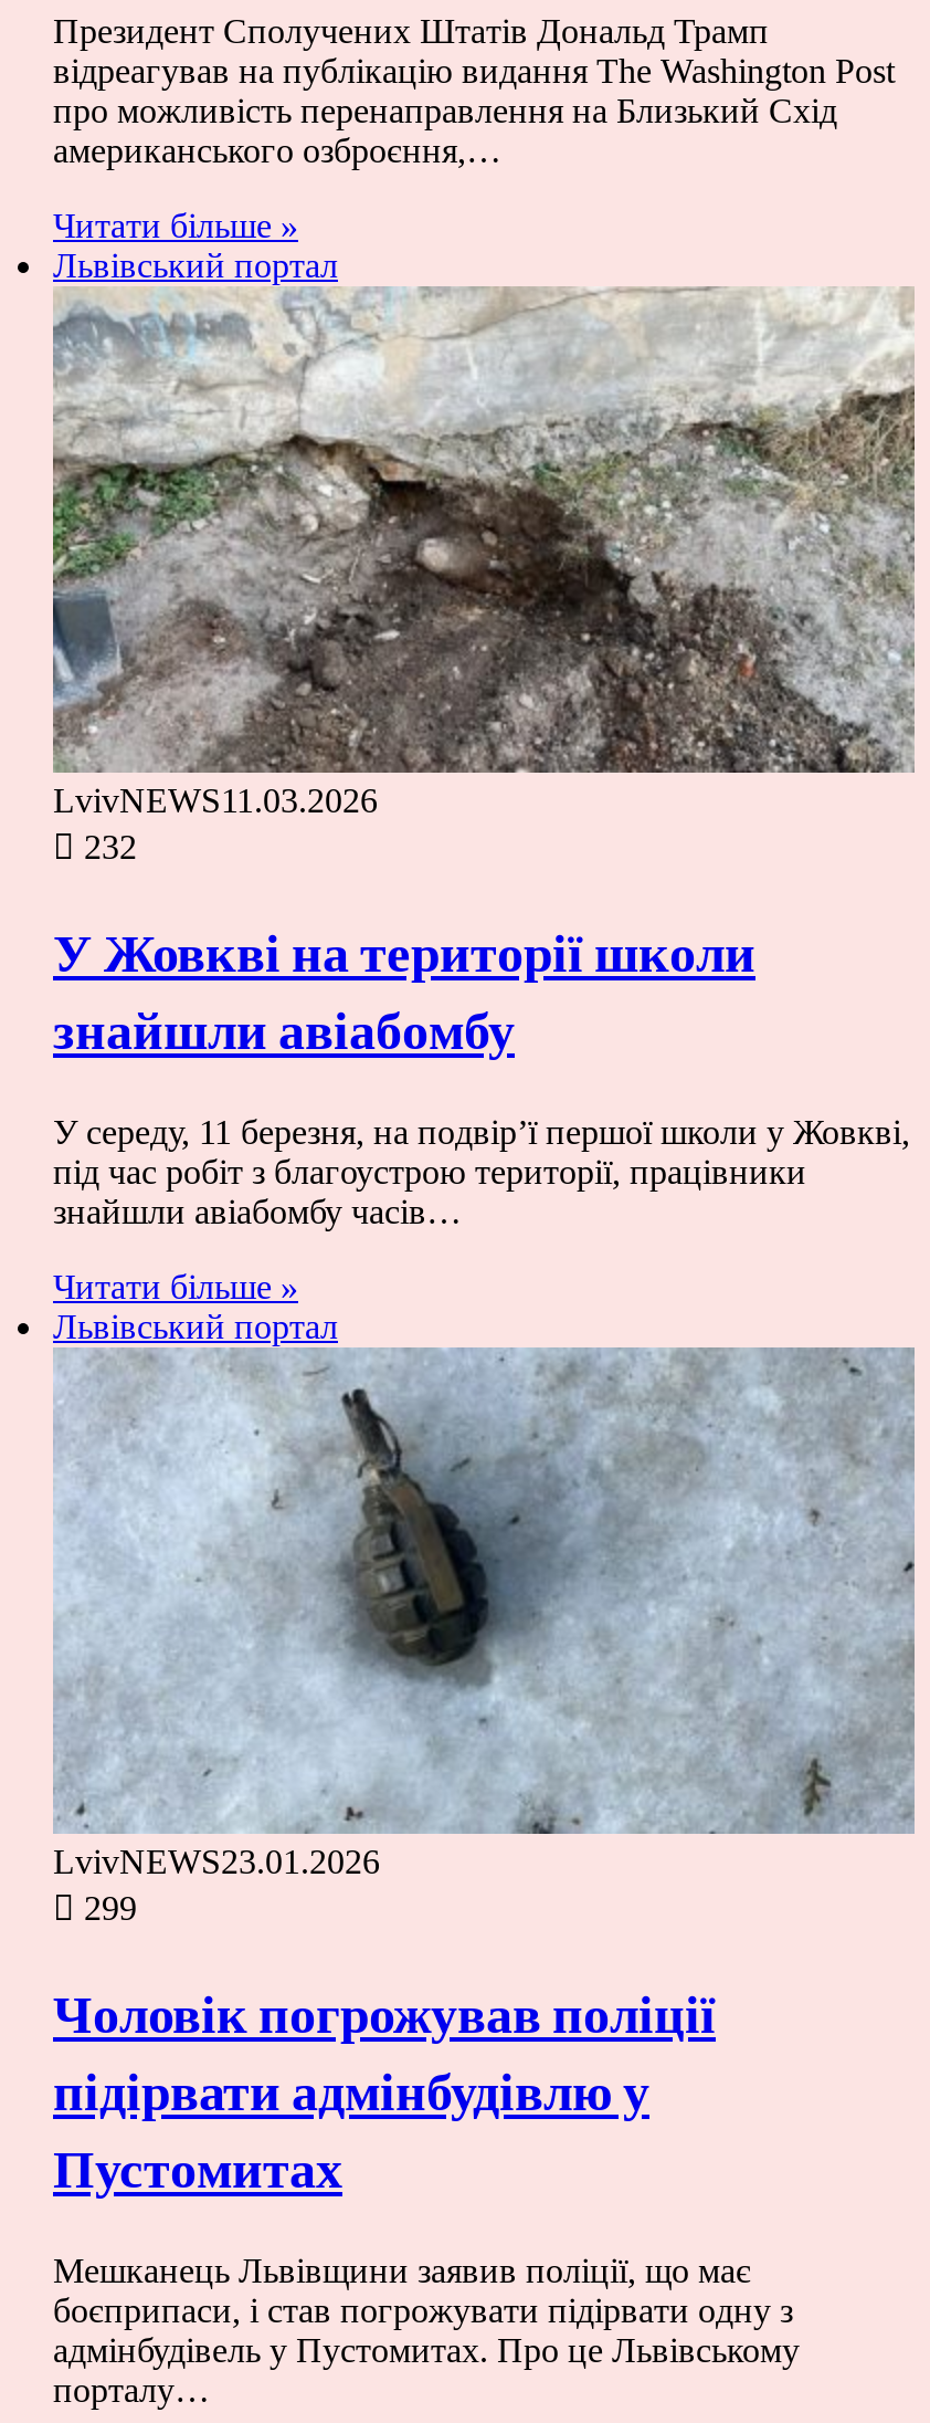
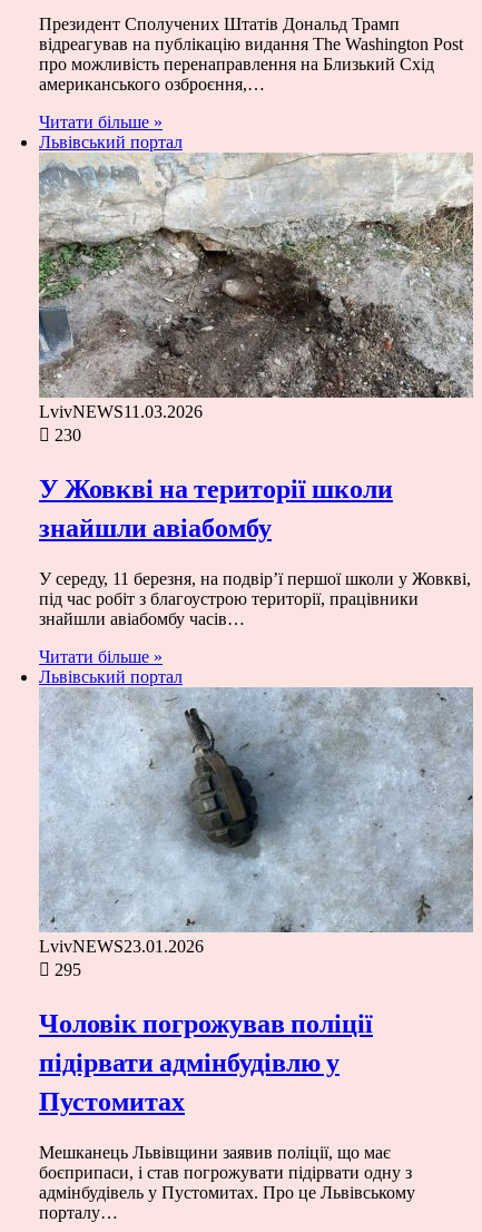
[75,828,137,866] 232 -> [50,426,81,445] 230
[75,1889,137,1926] 299 -> [50,960,81,979] 295

